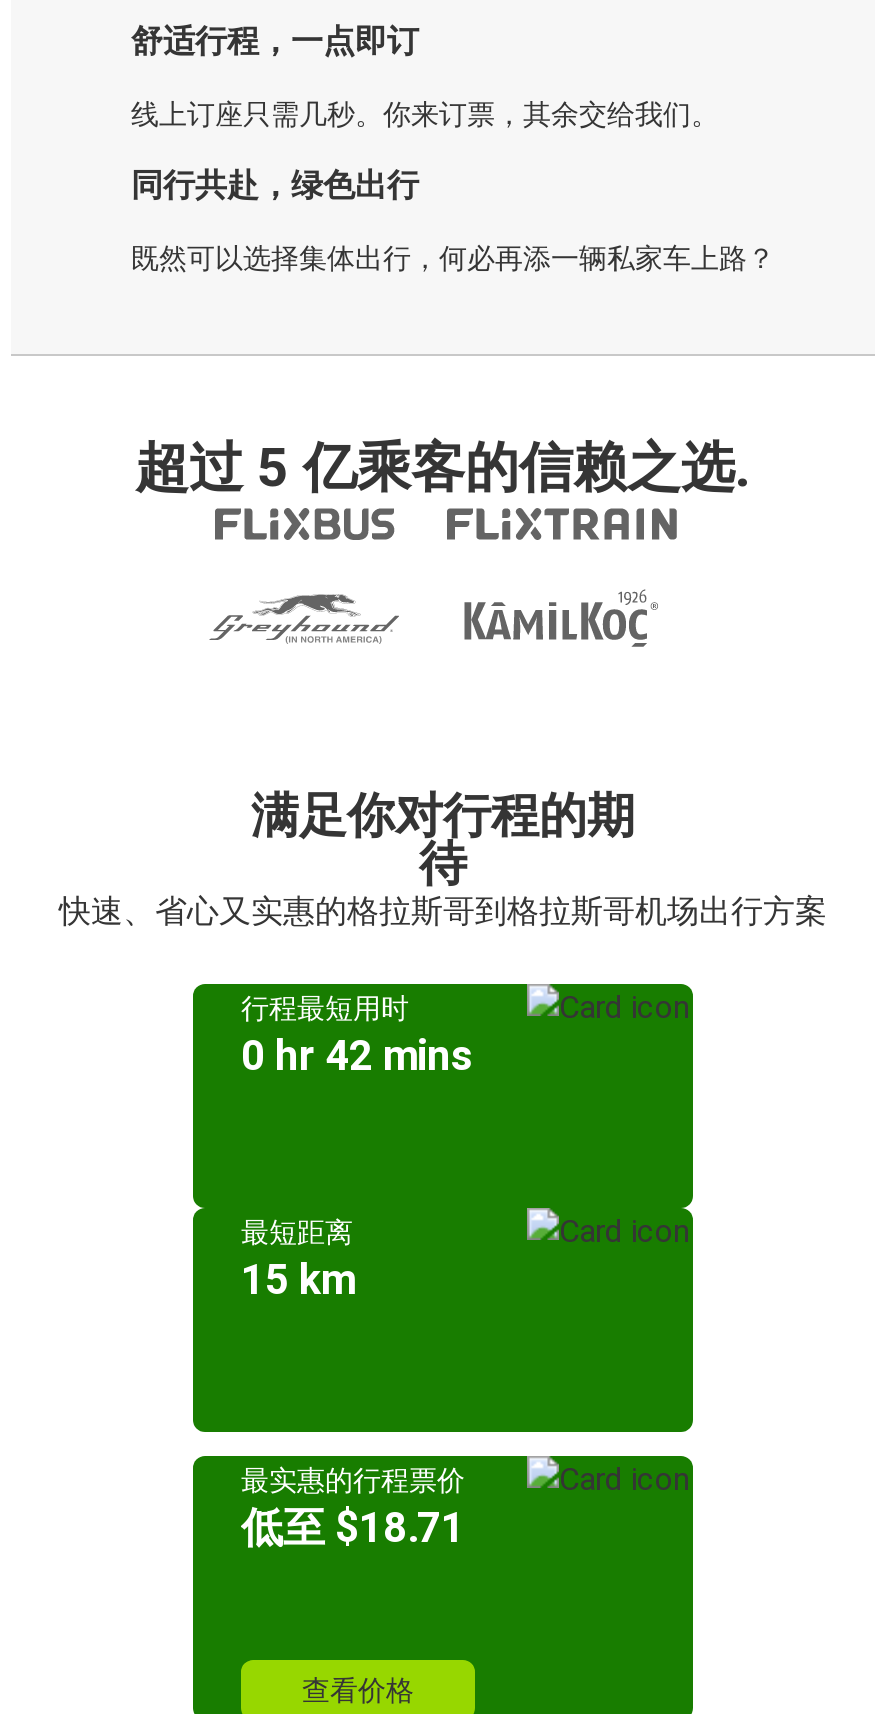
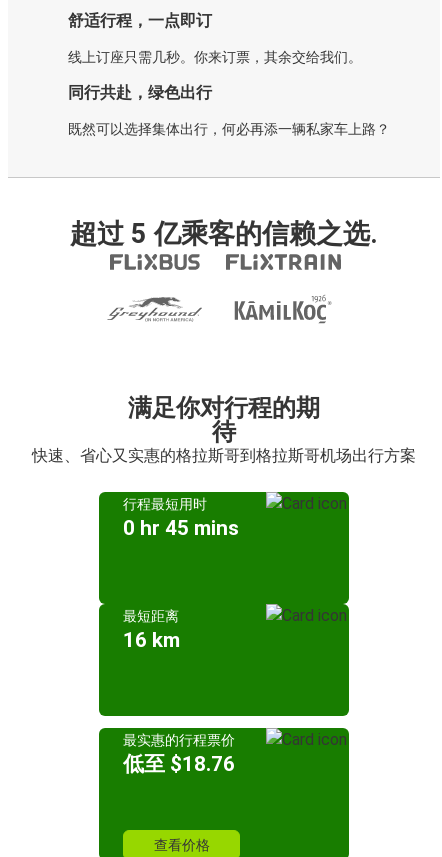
[241,1032,473,1080] 0 hr 42 mins -> [123,516,239,540] 0 hr 45 mins
[241,1256,355,1304] 15 km -> [123,628,180,652] 16 km
[241,1504,465,1552] 低至 $18.71 -> [123,752,235,776] 低至 $18.76

